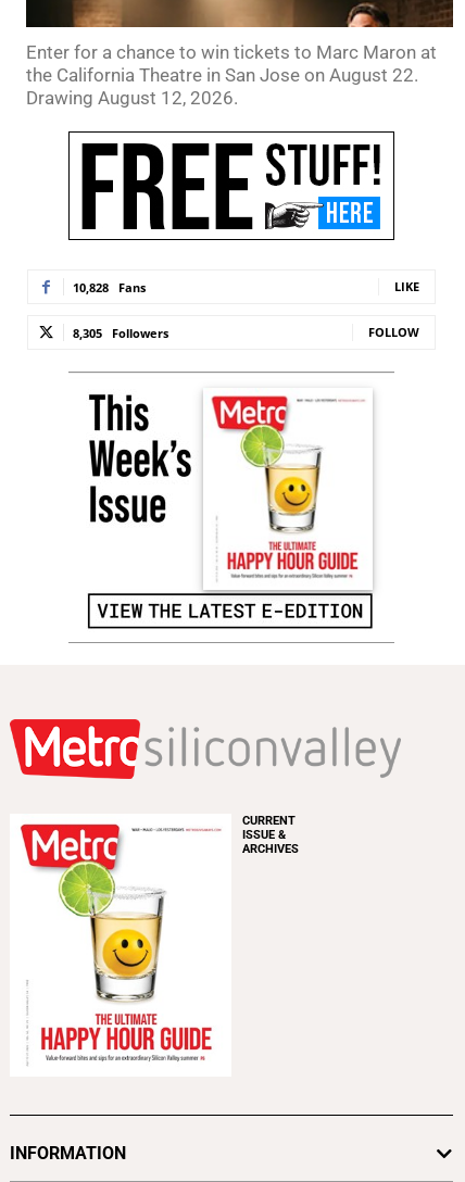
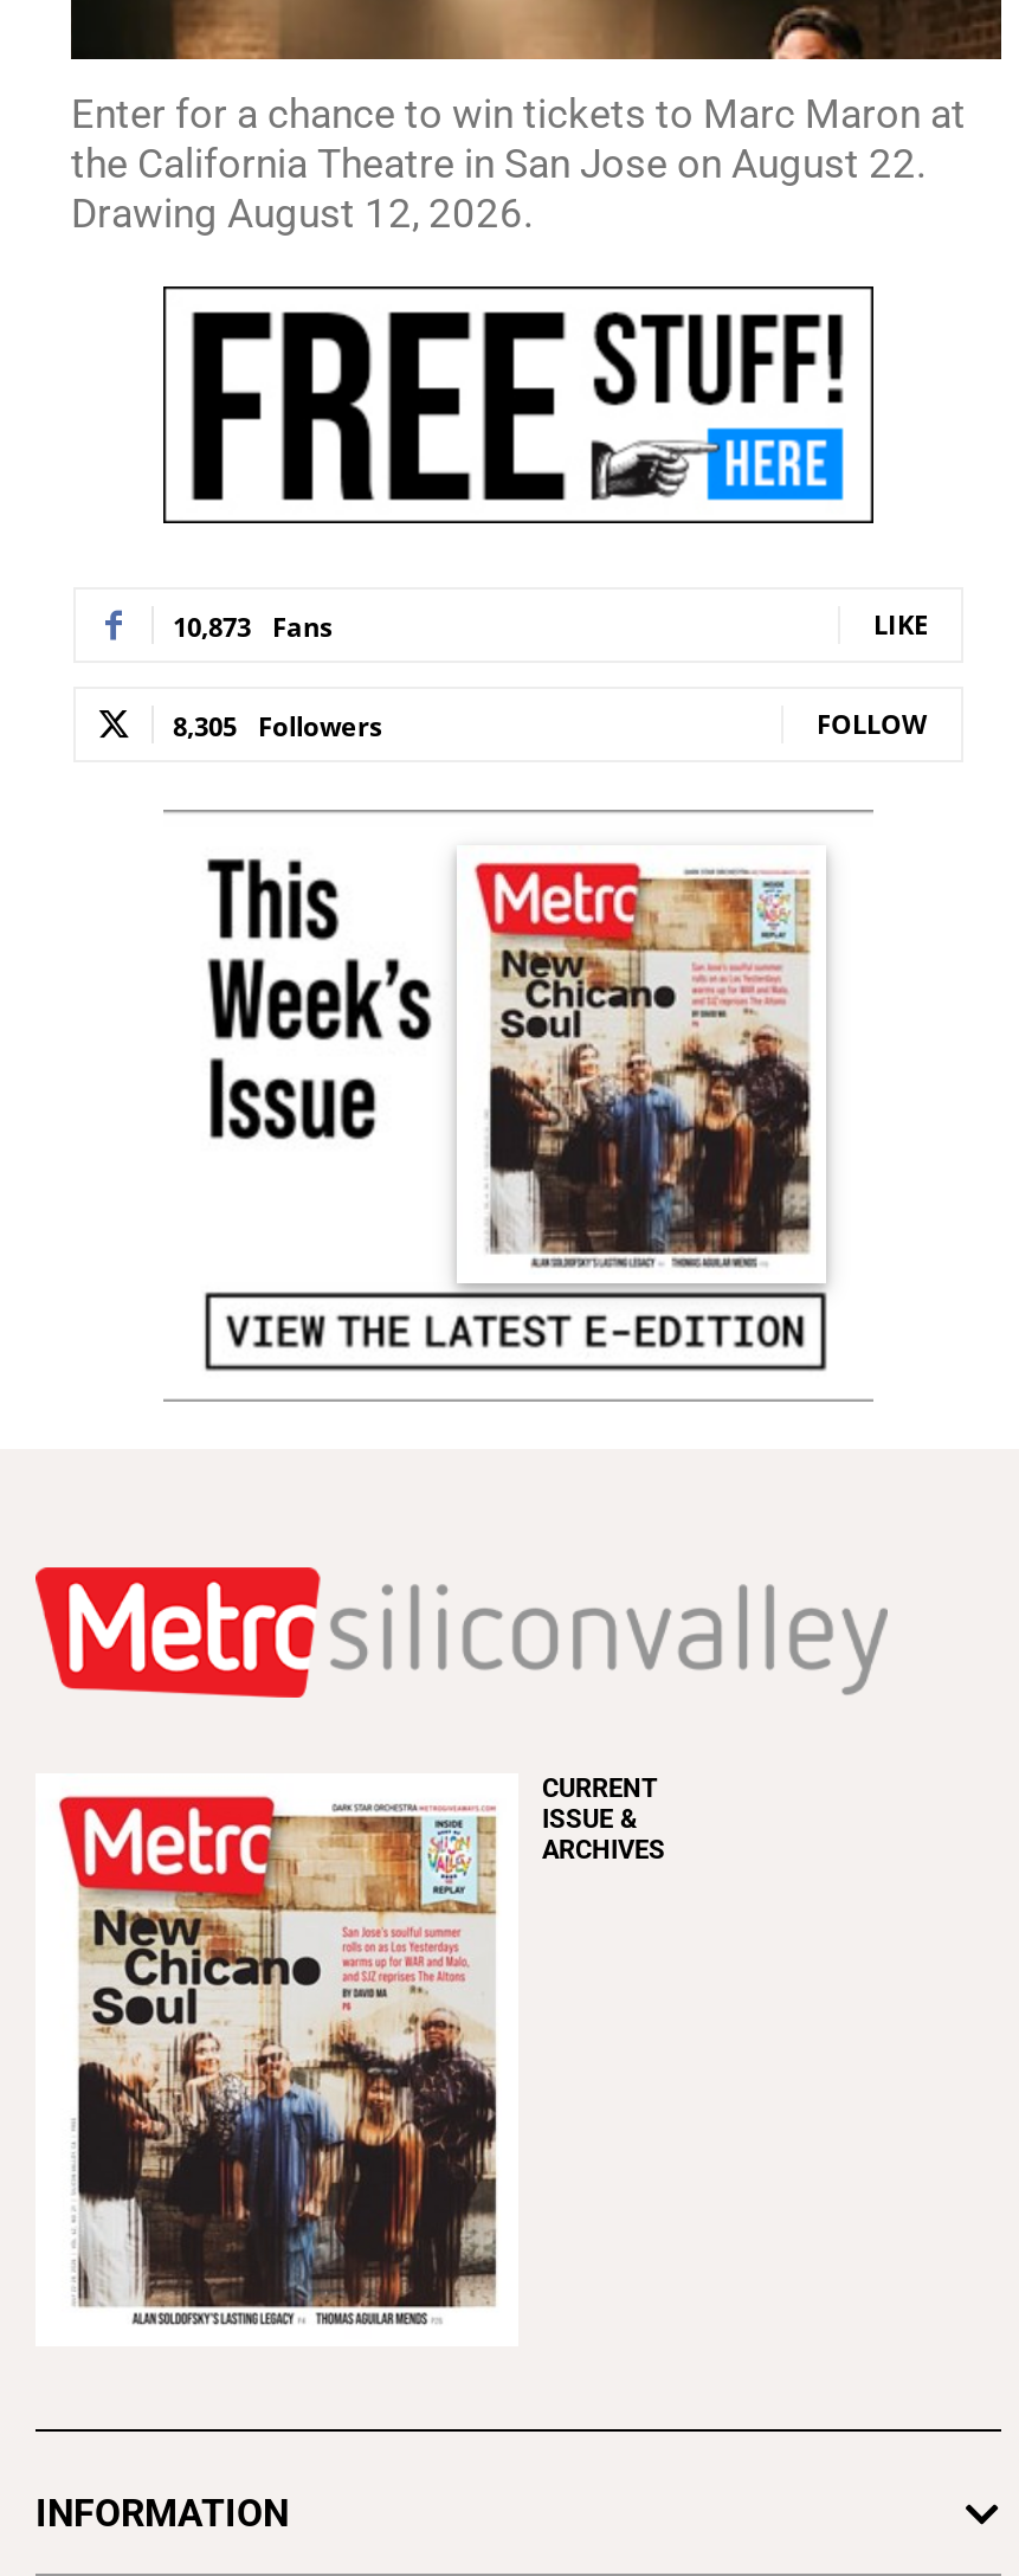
[73,279,146,295] 10,828 Fans -> [173,608,331,643] 10,873 Fans
[217,399,365,581] [image] -> [485,871,812,1269] [image]
[28,828,222,1067] [image] -> [73,1807,499,2327] [image]

